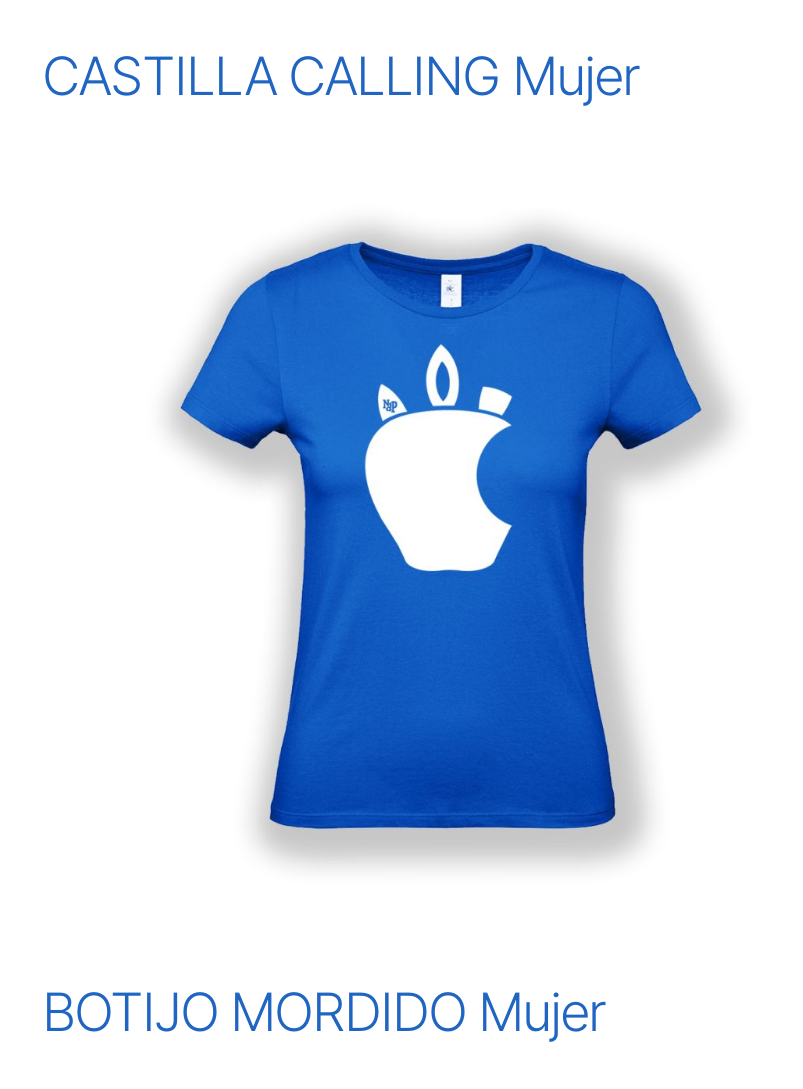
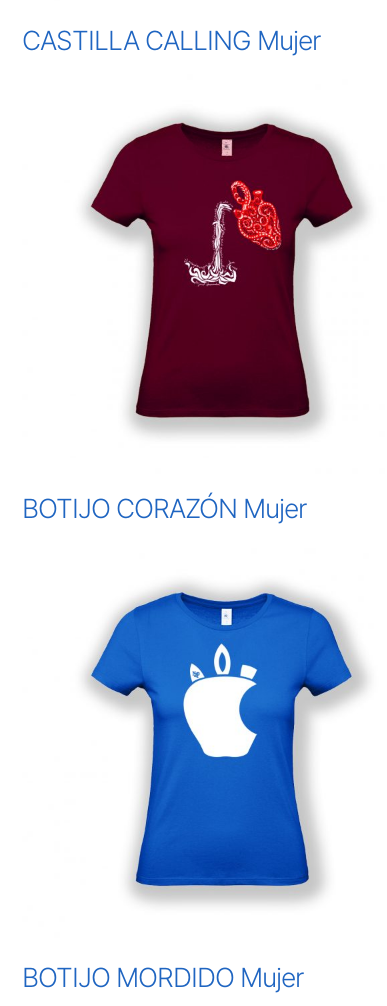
none -> [22,492,306,524] BOTIJO CORAZÓN Mujer
none -> [91,122,353,418] [image]

